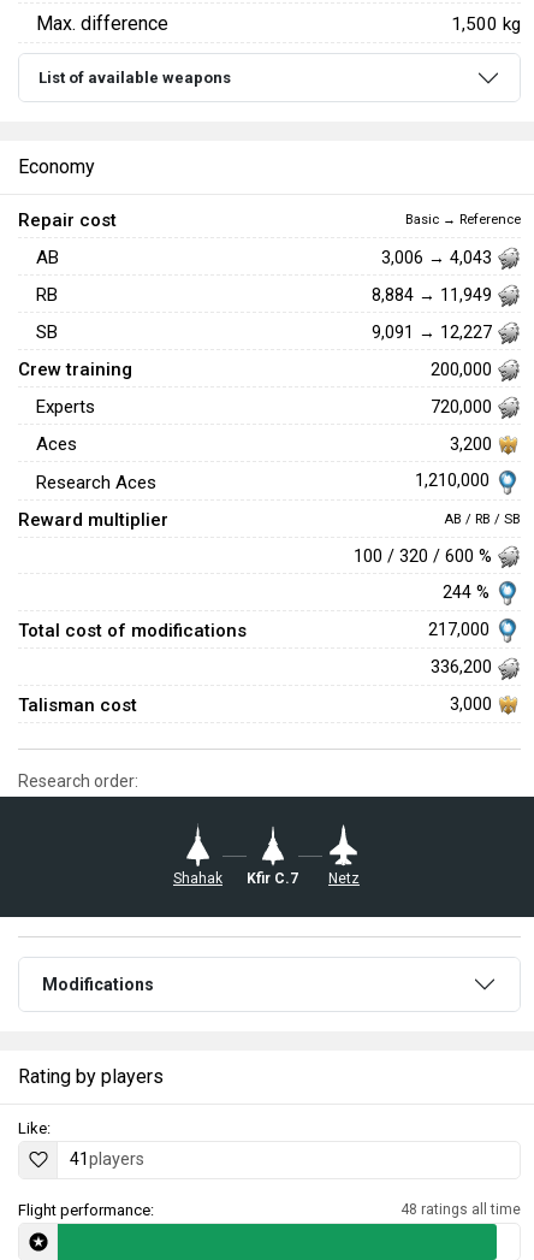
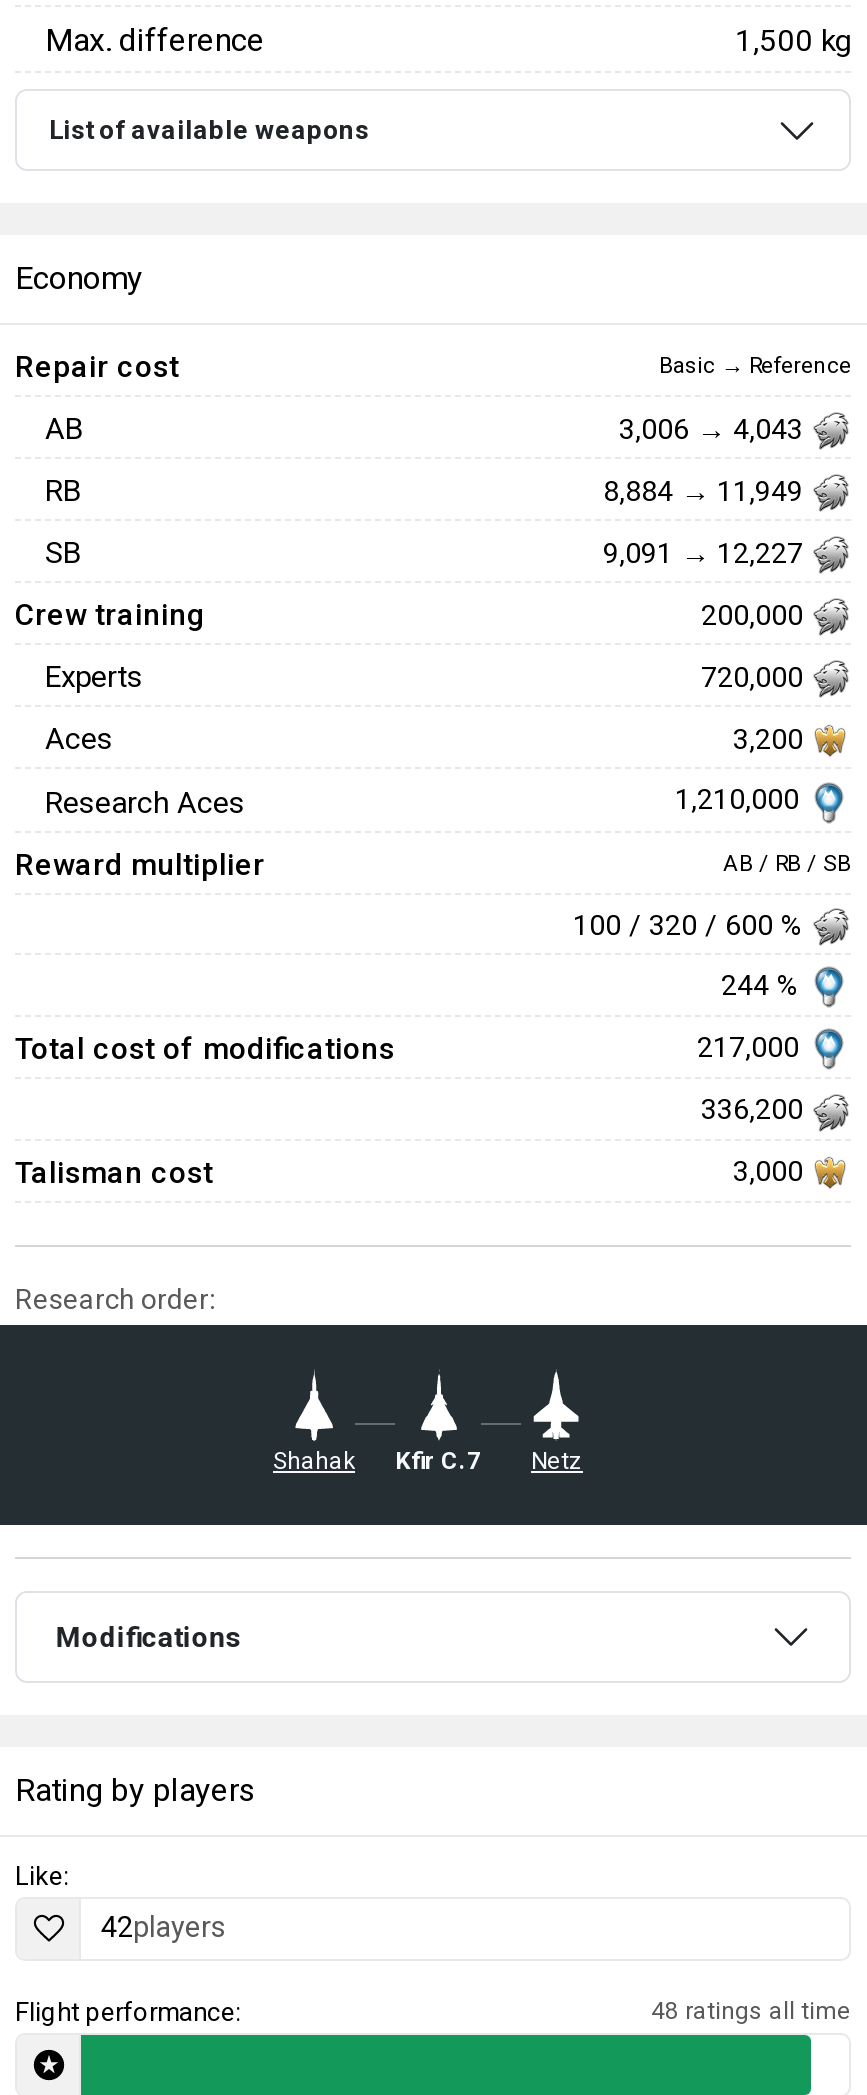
[70,1149,144,1170] 41players -> [101,1911,225,1945] 42players

